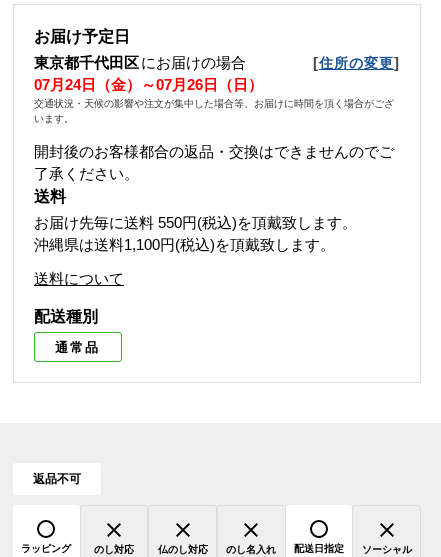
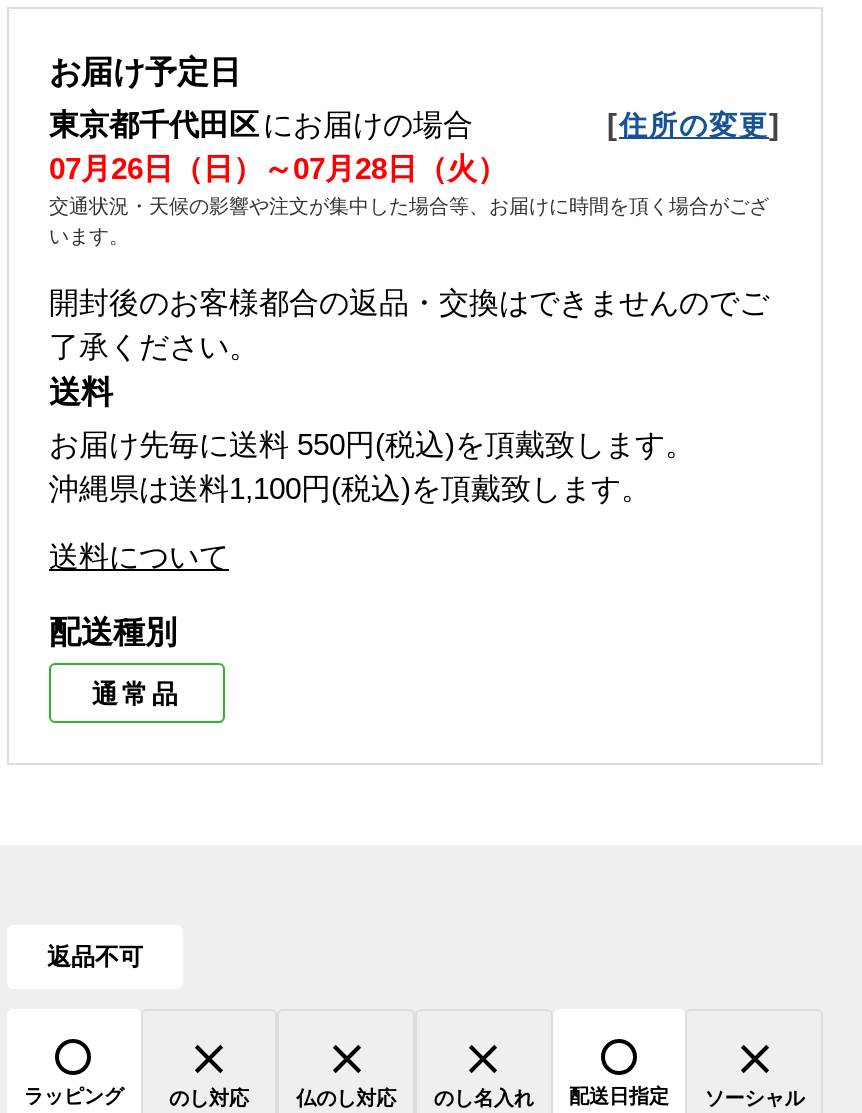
[34,76,263,93] 07月24日（金）～07月26日（日） -> [49,152,507,186] 07月26日（日）～07月28日（火）

